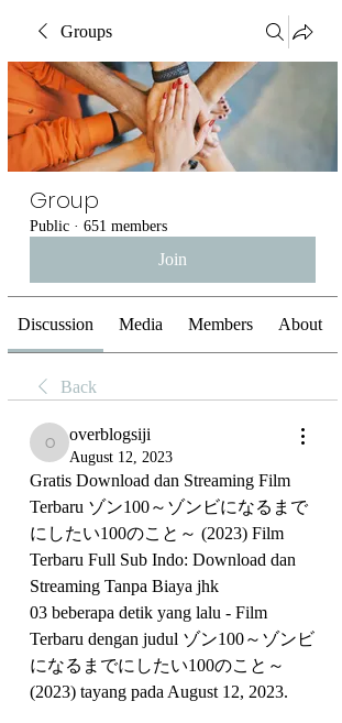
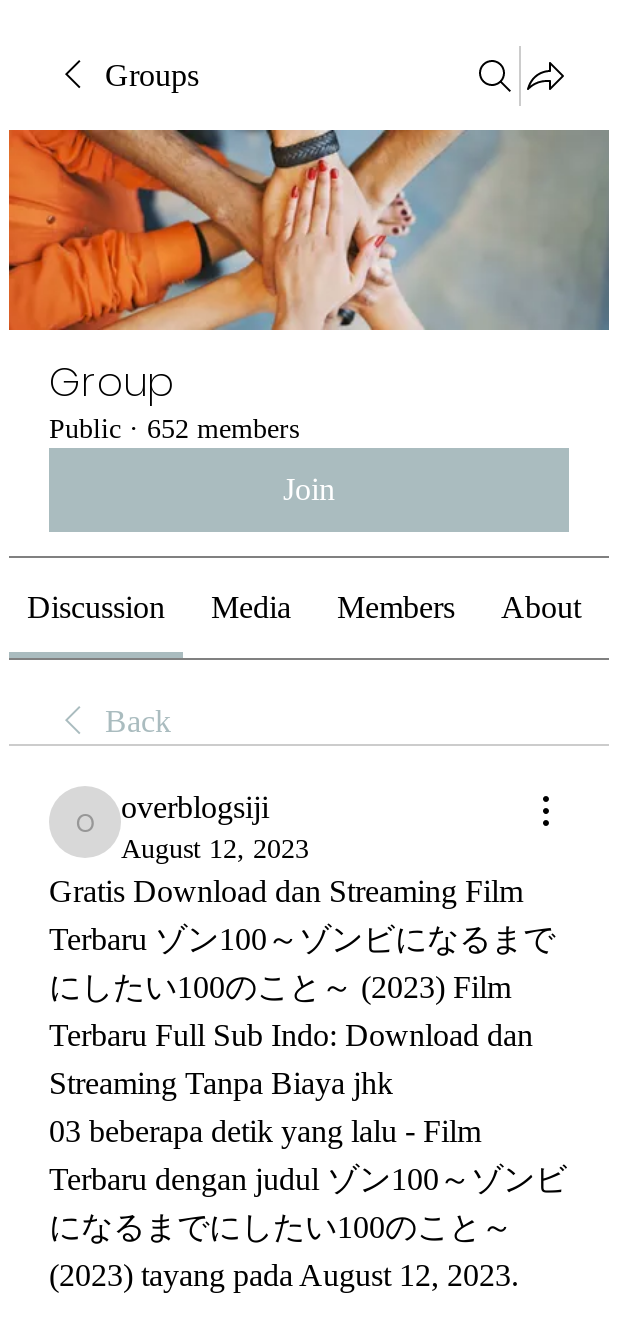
[30,218,167,234] Public · 651 members -> [49,413,299,443] Public · 652 members

